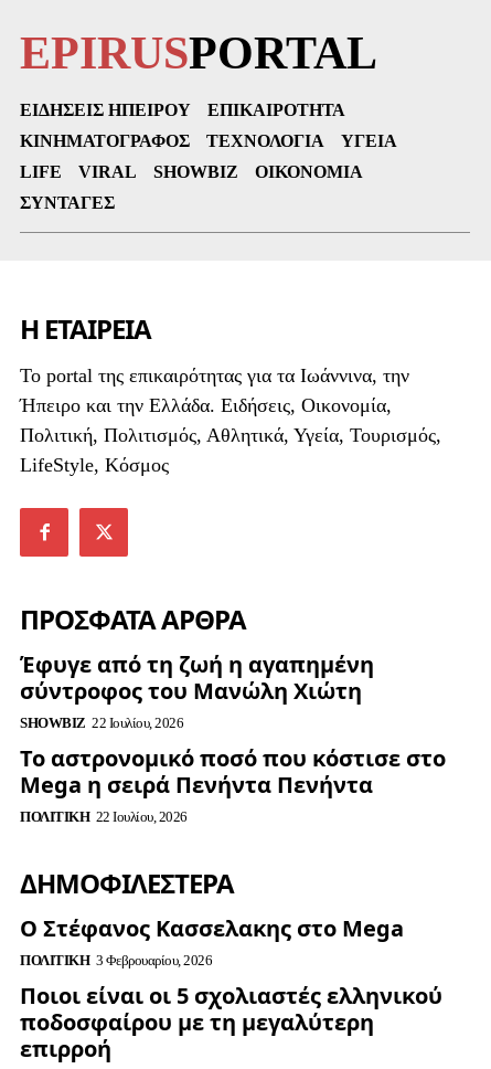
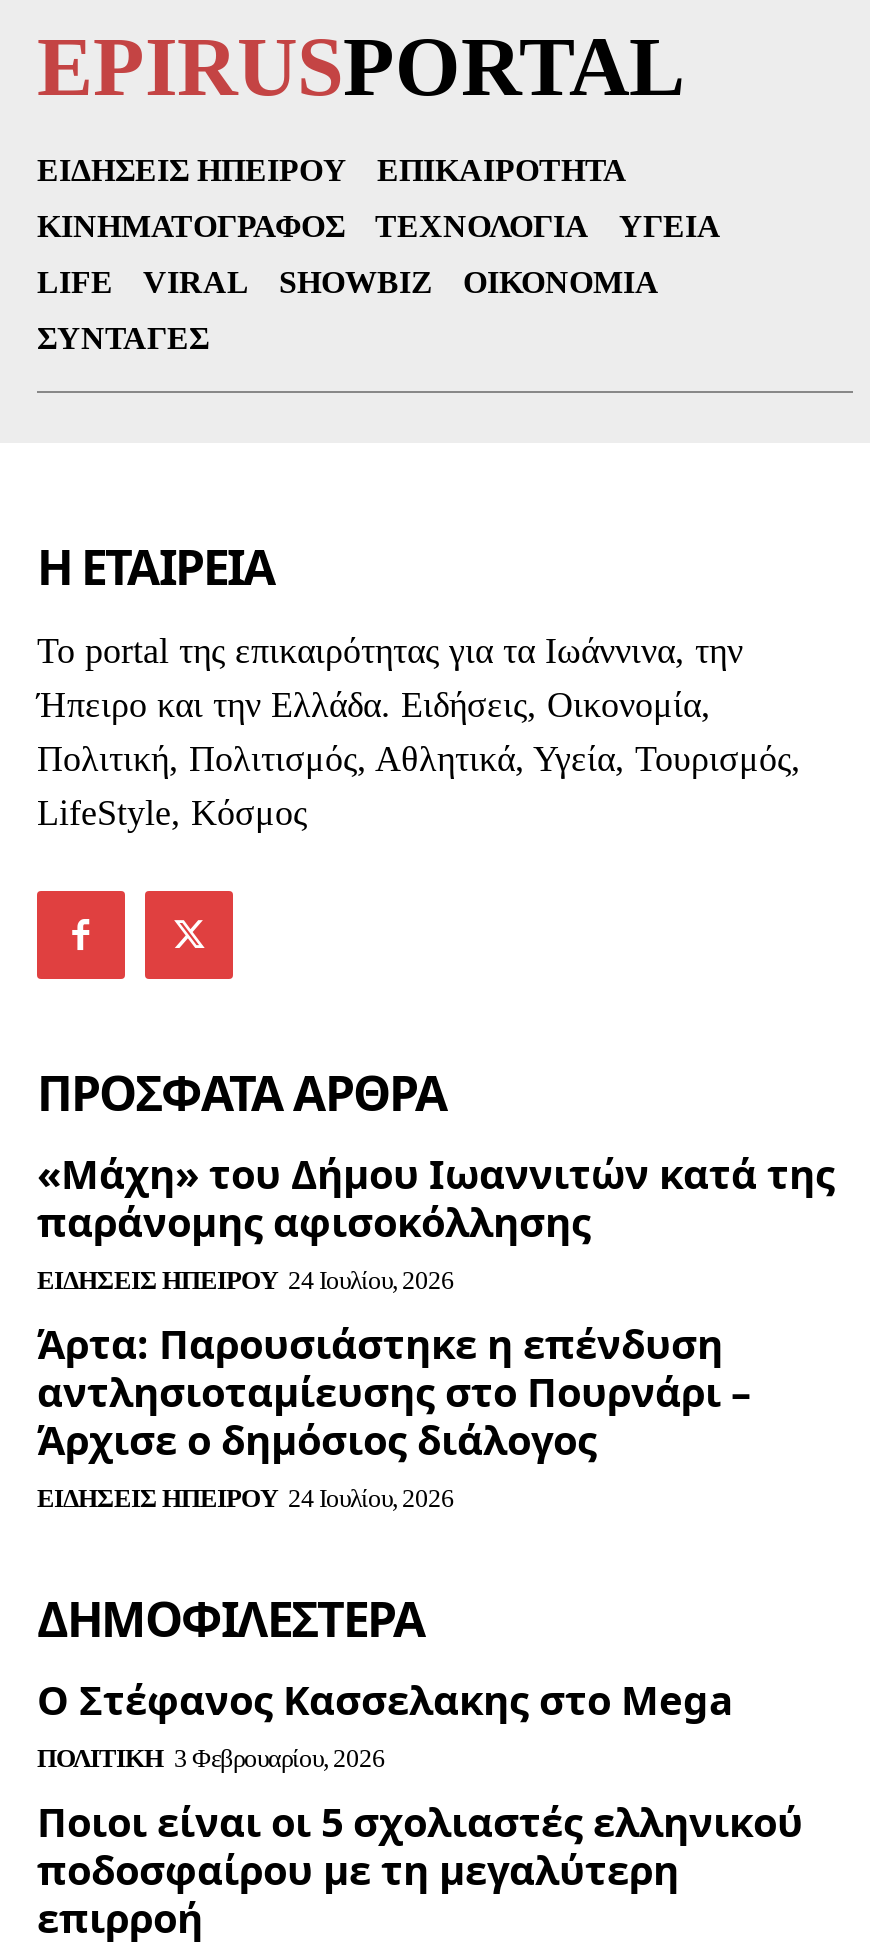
[20,649,446,825] Έφυγε από τη ζωή η αγαπημένη | σύντροφος του Μανώλη Χιώτη | SHOWBIZ 22 Ιουλίου, 2026 | Το αστρονομικό ποσό που κόστισε στο | Mega η σειρά Πενήντα Πενήντα | ΠΟΛΙΤΙΚΉ 22 Ιουλίου, 2026 -> [37,1147,835,1513] «Μάχη» του Δήμου Ιωαννιτών κατά της | παράνομης αφισοκόλλησης | ΕΙΔΉΣΕΙΣ ΗΠΕΊΡΟΥ 24 Ιουλίου, 2026 | Άρτα: Παρουσιάστηκε η επένδυση | αντλησιοταμίευσης στο Πουρνάρι – | Άρχισε ο δημόσιος διάλογος | ΕΙΔΉΣΕΙΣ ΗΠΕΊΡΟΥ 24 Ιουλίου, 2026

